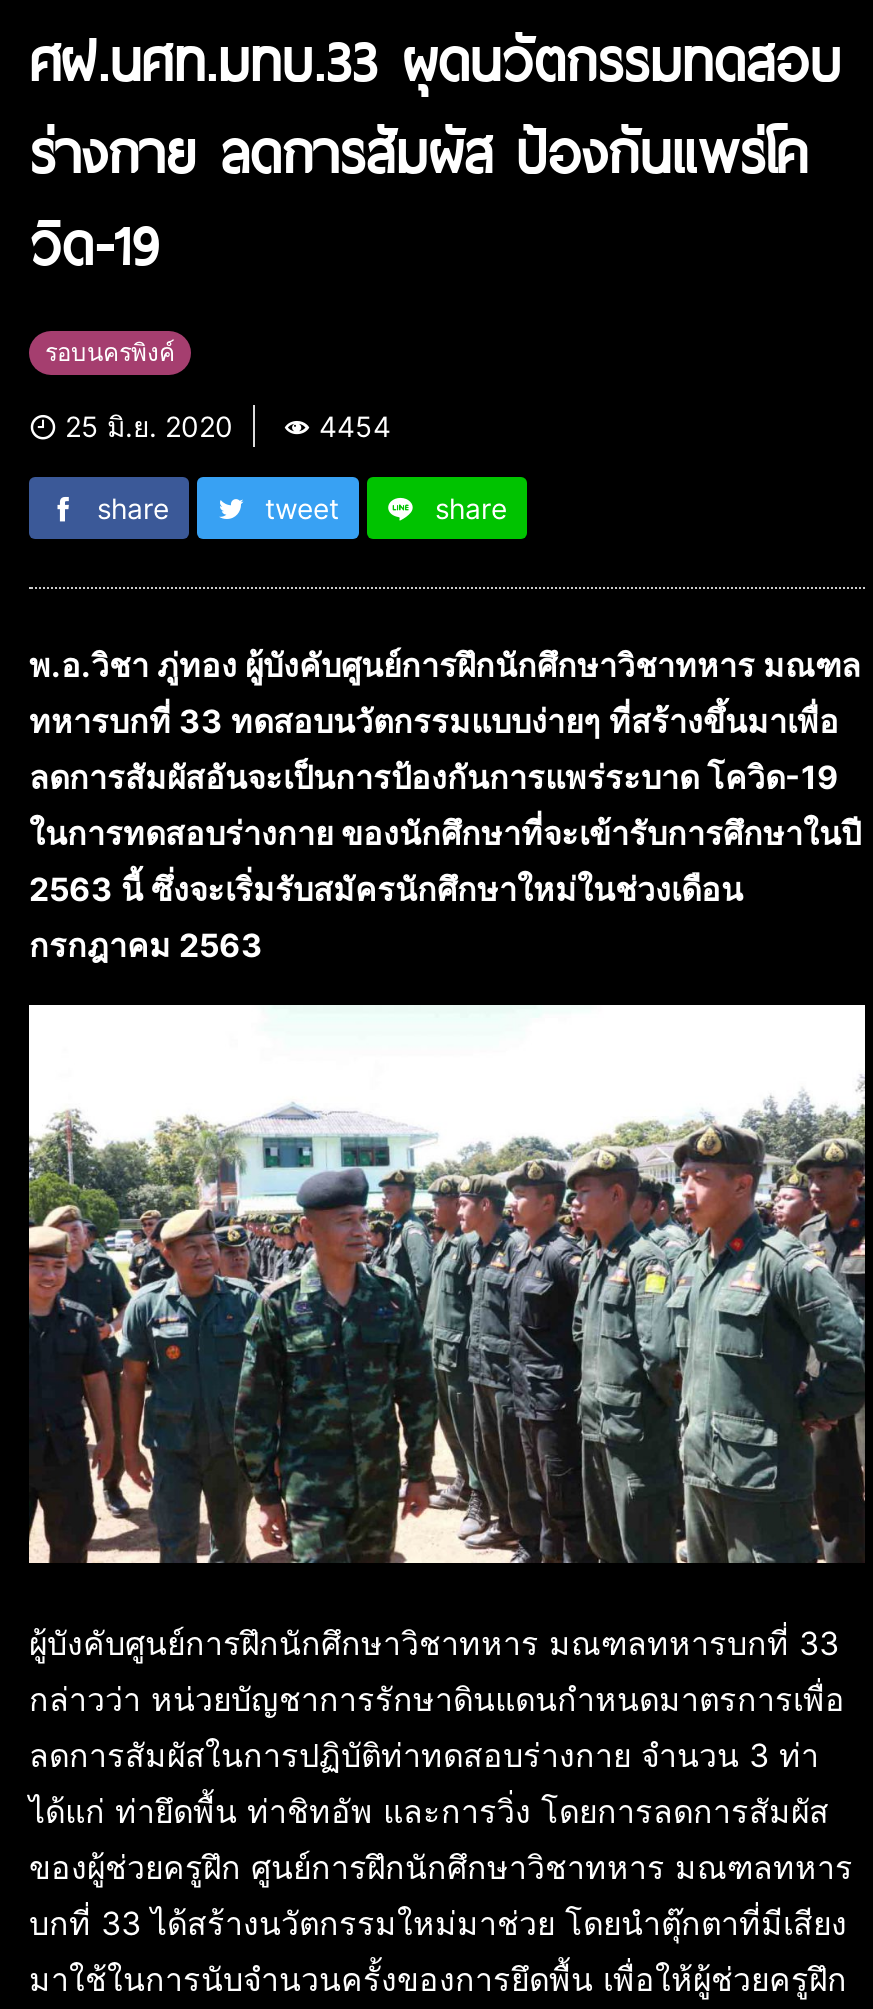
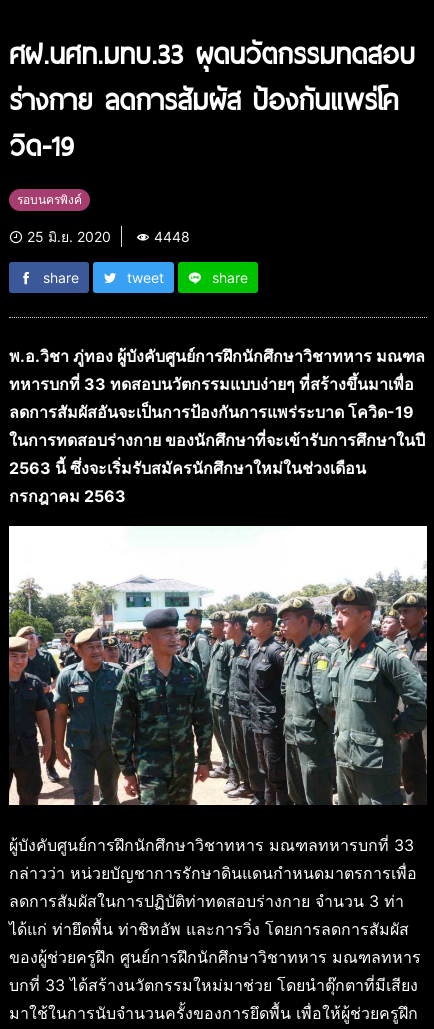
[311,409,391,443] 4454 -> [150,228,190,245] 4448

